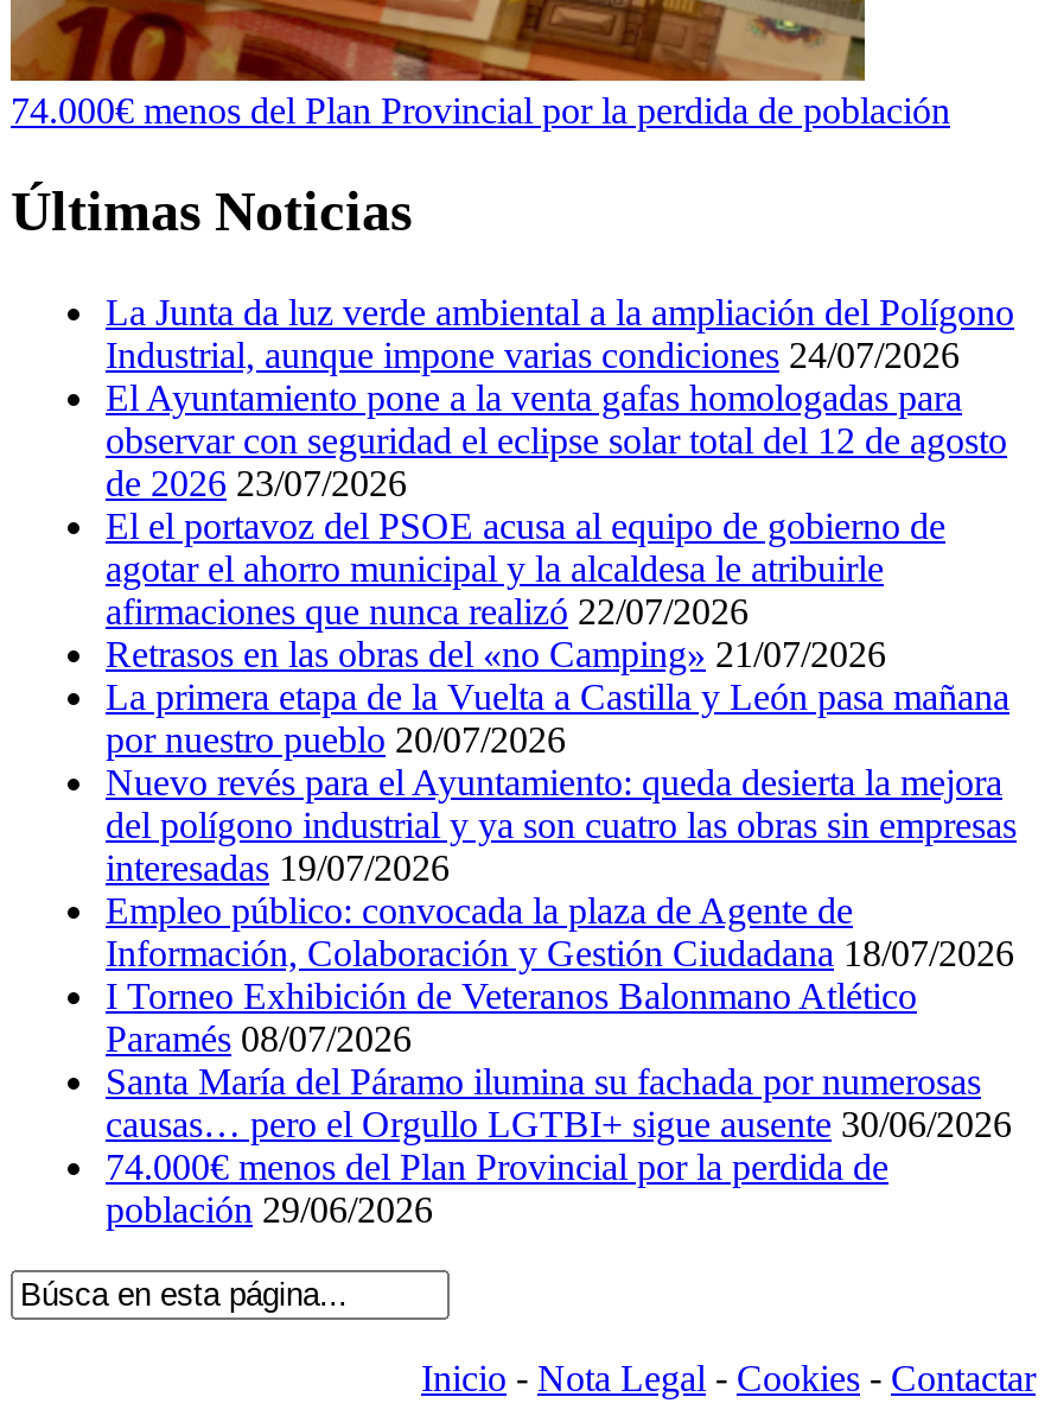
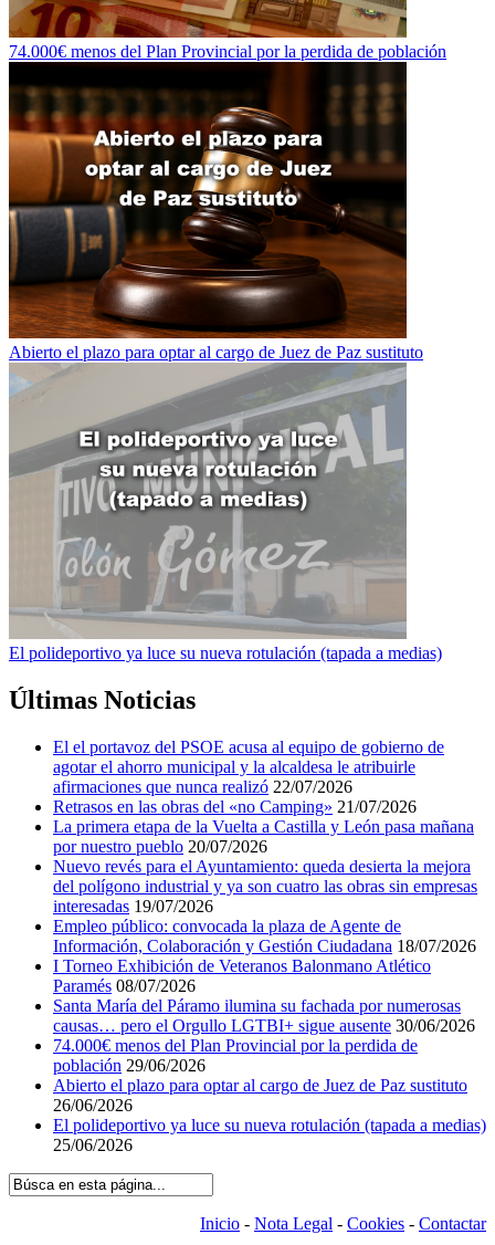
none -> [8,64,423,362] [image] | Abierto el plazo para optar al cargo de Juez de Paz sustituto
none -> [9,370,442,662] [image] | El polideportivo ya luce su nueva rotulación (tapada a medias)
moved [11,180,412,242] -> [9,685,196,714]: Últimas Noticias
[106,292,1014,503] La Junta da luz verde ambiental a la ampliación del Polígono | Industrial, aunque impone varias condiciones 24/07/2026 | El Ayuntamiento pone a la venta gafas homologadas para | observar con seguridad el eclipse solar total del 12 de agosto | de 2026 23/07/2026 -> none
none -> [53,1076,486,1154] Abierto el plazo para optar al cargo de Juez de Paz sustituto | 26/06/2026 | El polideportivo ya luce su nueva rotulación (tapada a medias) | 25/06/2026

